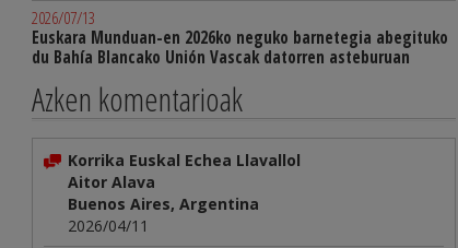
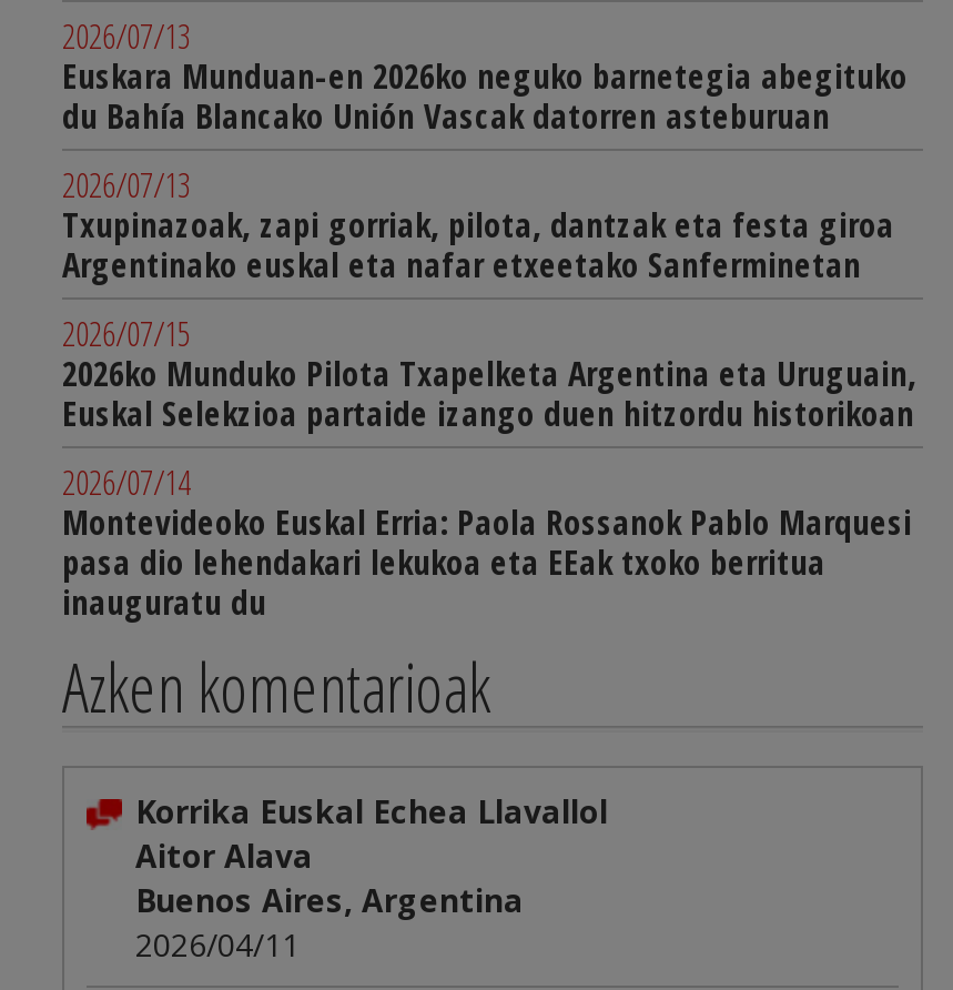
none -> [62,162,916,626] 2026/07/13 | Txupinazoak, zapi gorriak, pilota, dantzak eta festa giroa | Argentinako euskal eta nafar etxeetako Sanferminetan | 2026/07/15 | 2026ko Munduko Pilota Txapelketa Argentina eta Uruguain, | Euskal Selekzioa partaide izango duen hitzordu historikoan | 2026/07/14 | Montevideoko Euskal Erria: Paola Rossanok Pablo Marquesi | pasa dio lehendakari lekukoa eta EEak txoko berritua | inauguratu du

